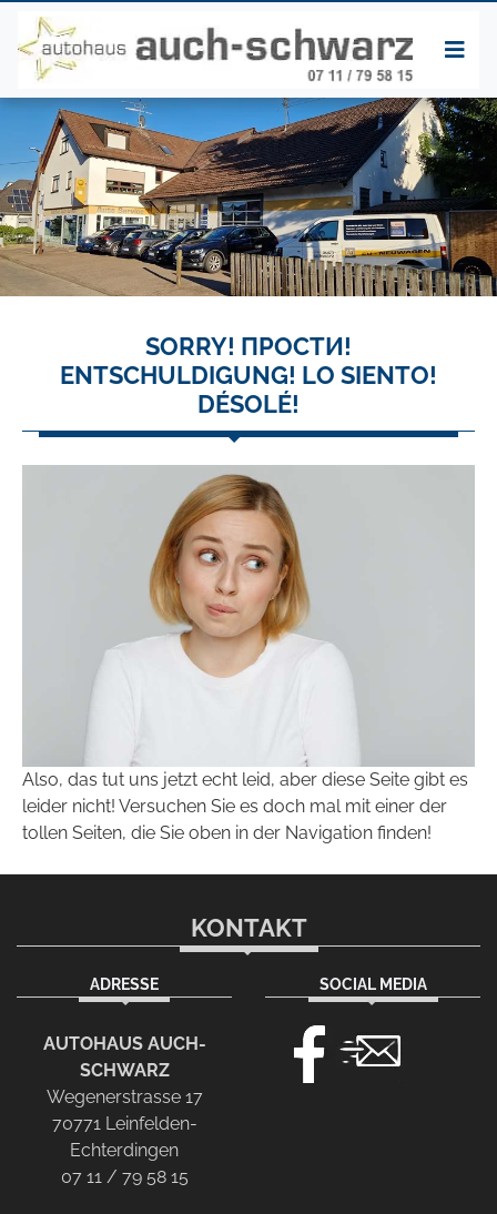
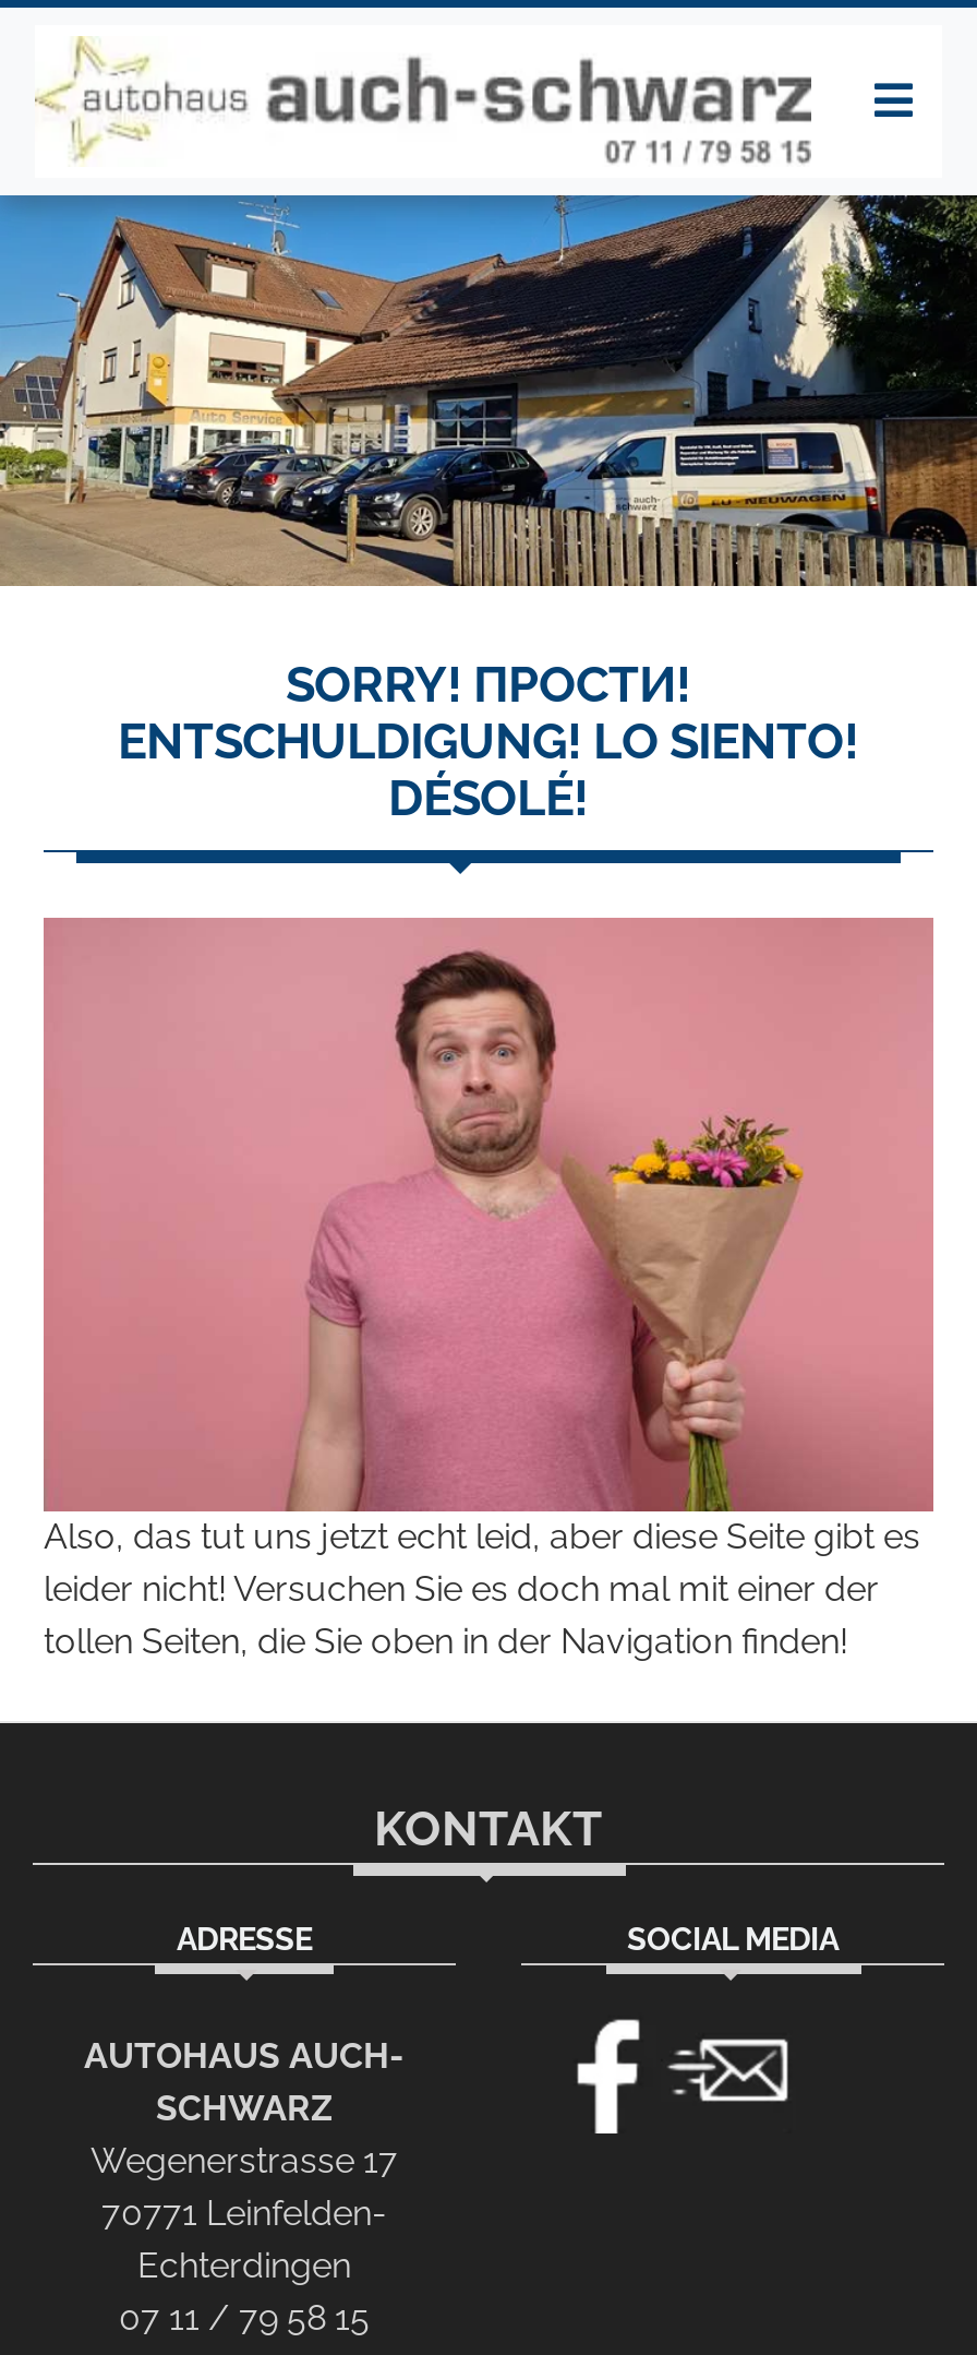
[23,465,475,767] [image] -> [44,918,933,1511] [image]

